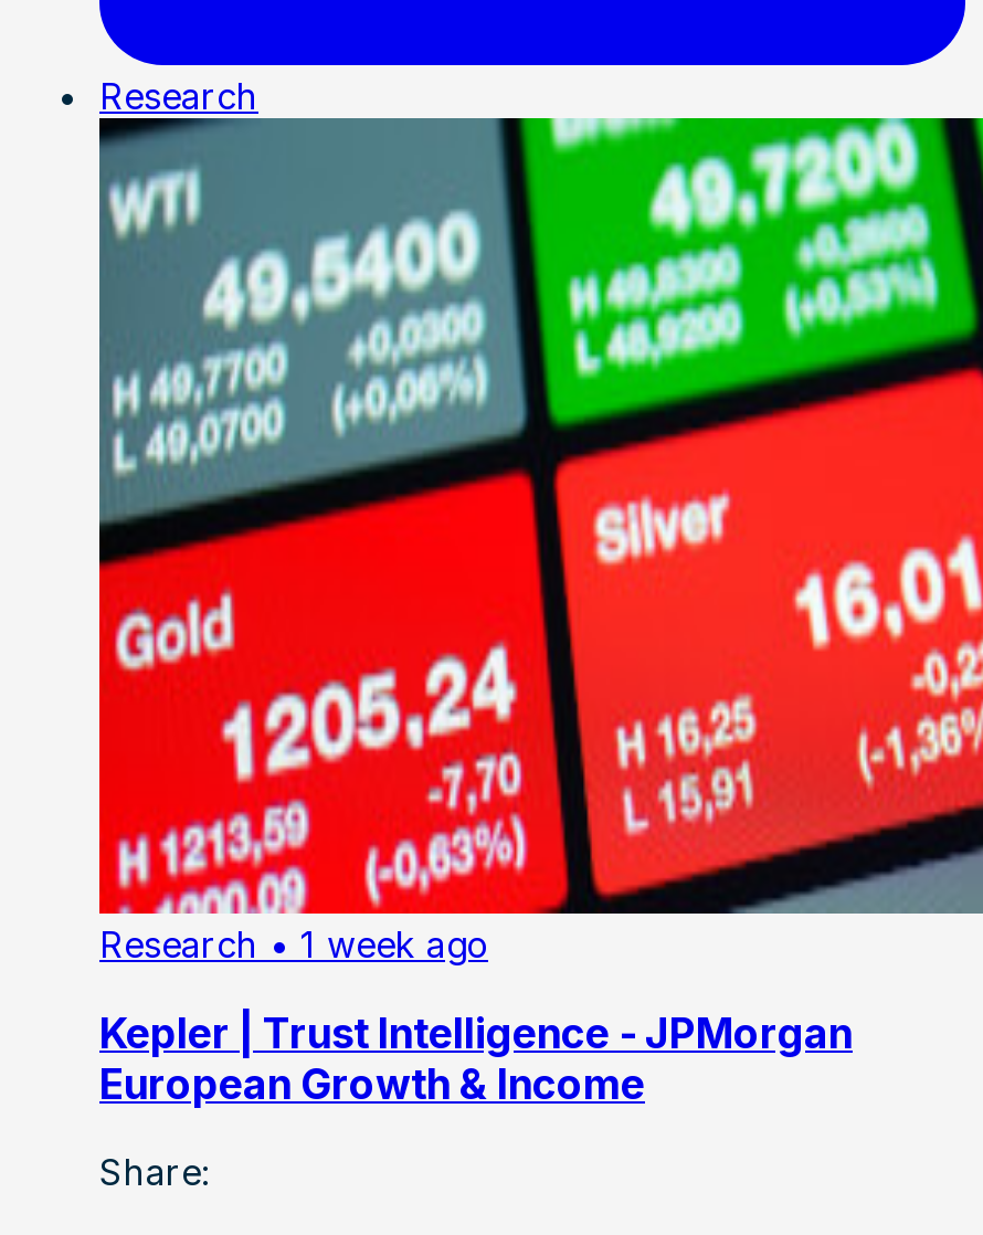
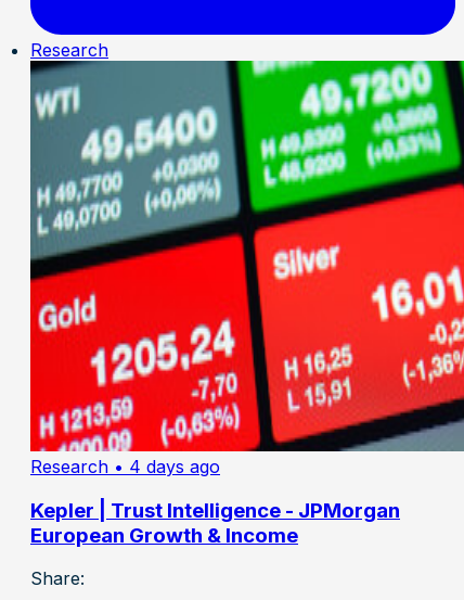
[99,922,488,967] Research • 1 week ago -> [30,456,220,477] Research • 4 days ago

